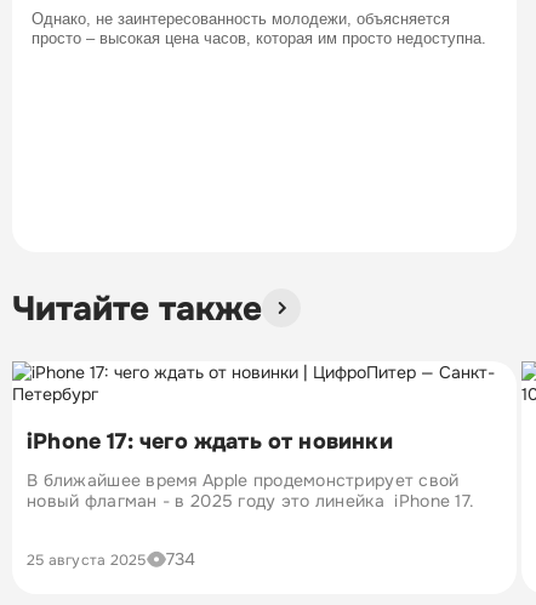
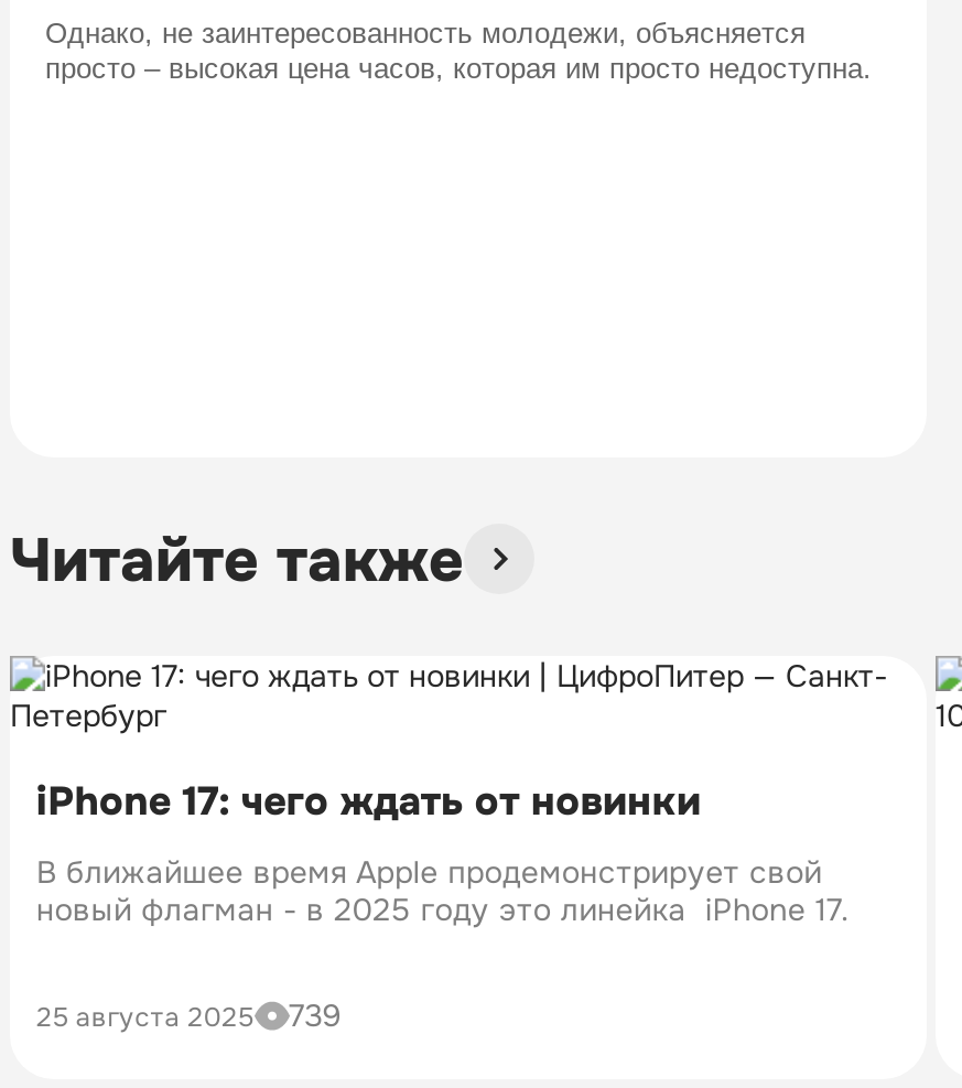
[27,548,195,570] 25 августа 2025 734 -> [36,996,342,1035] 25 августа 2025 739

